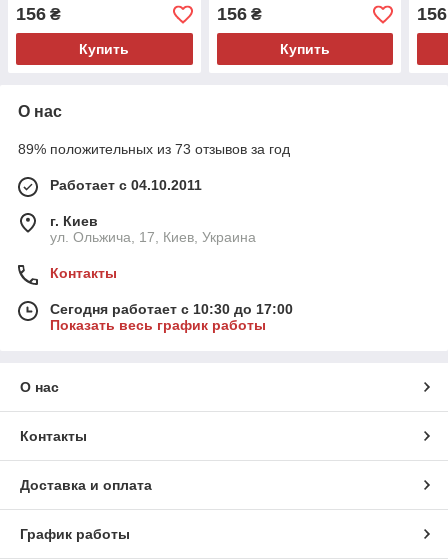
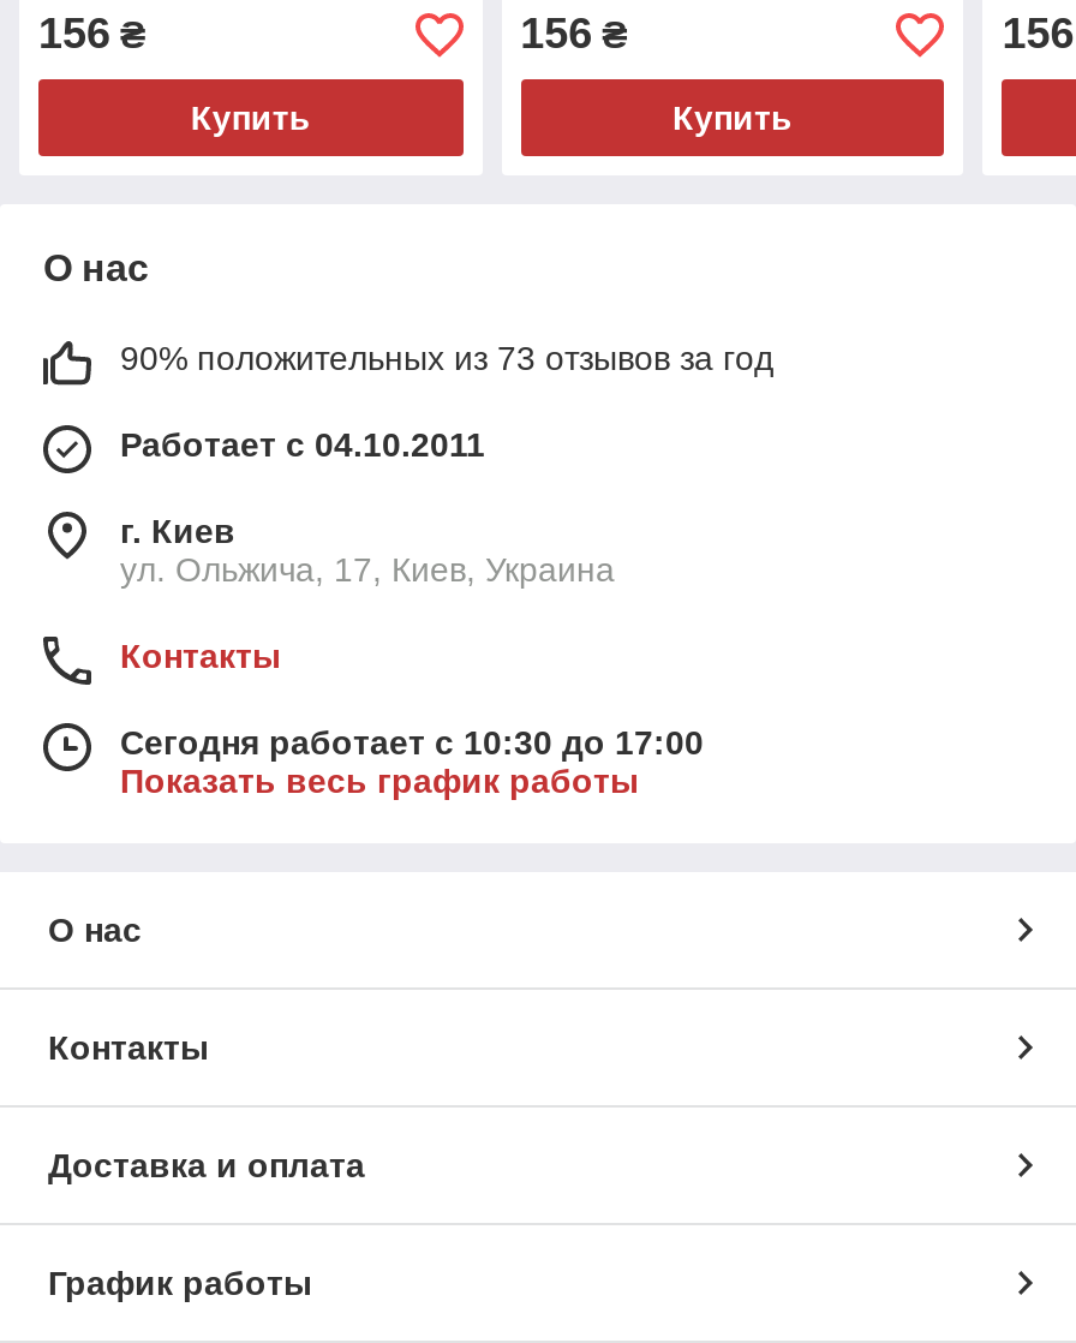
[18,141,290,157] 89% положительных из 73 отзывов за год -> [120,340,773,378] 90% положительных из 73 отзывов за год

